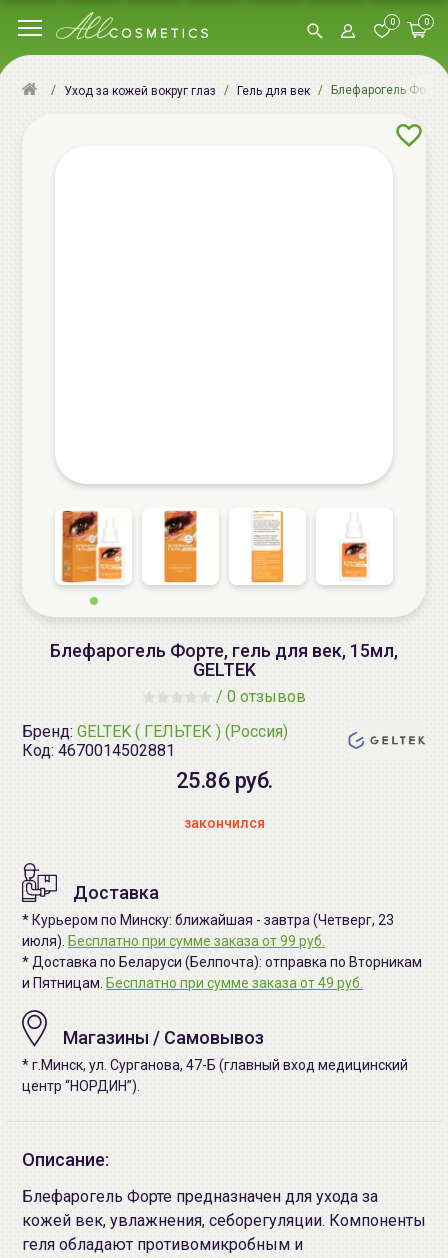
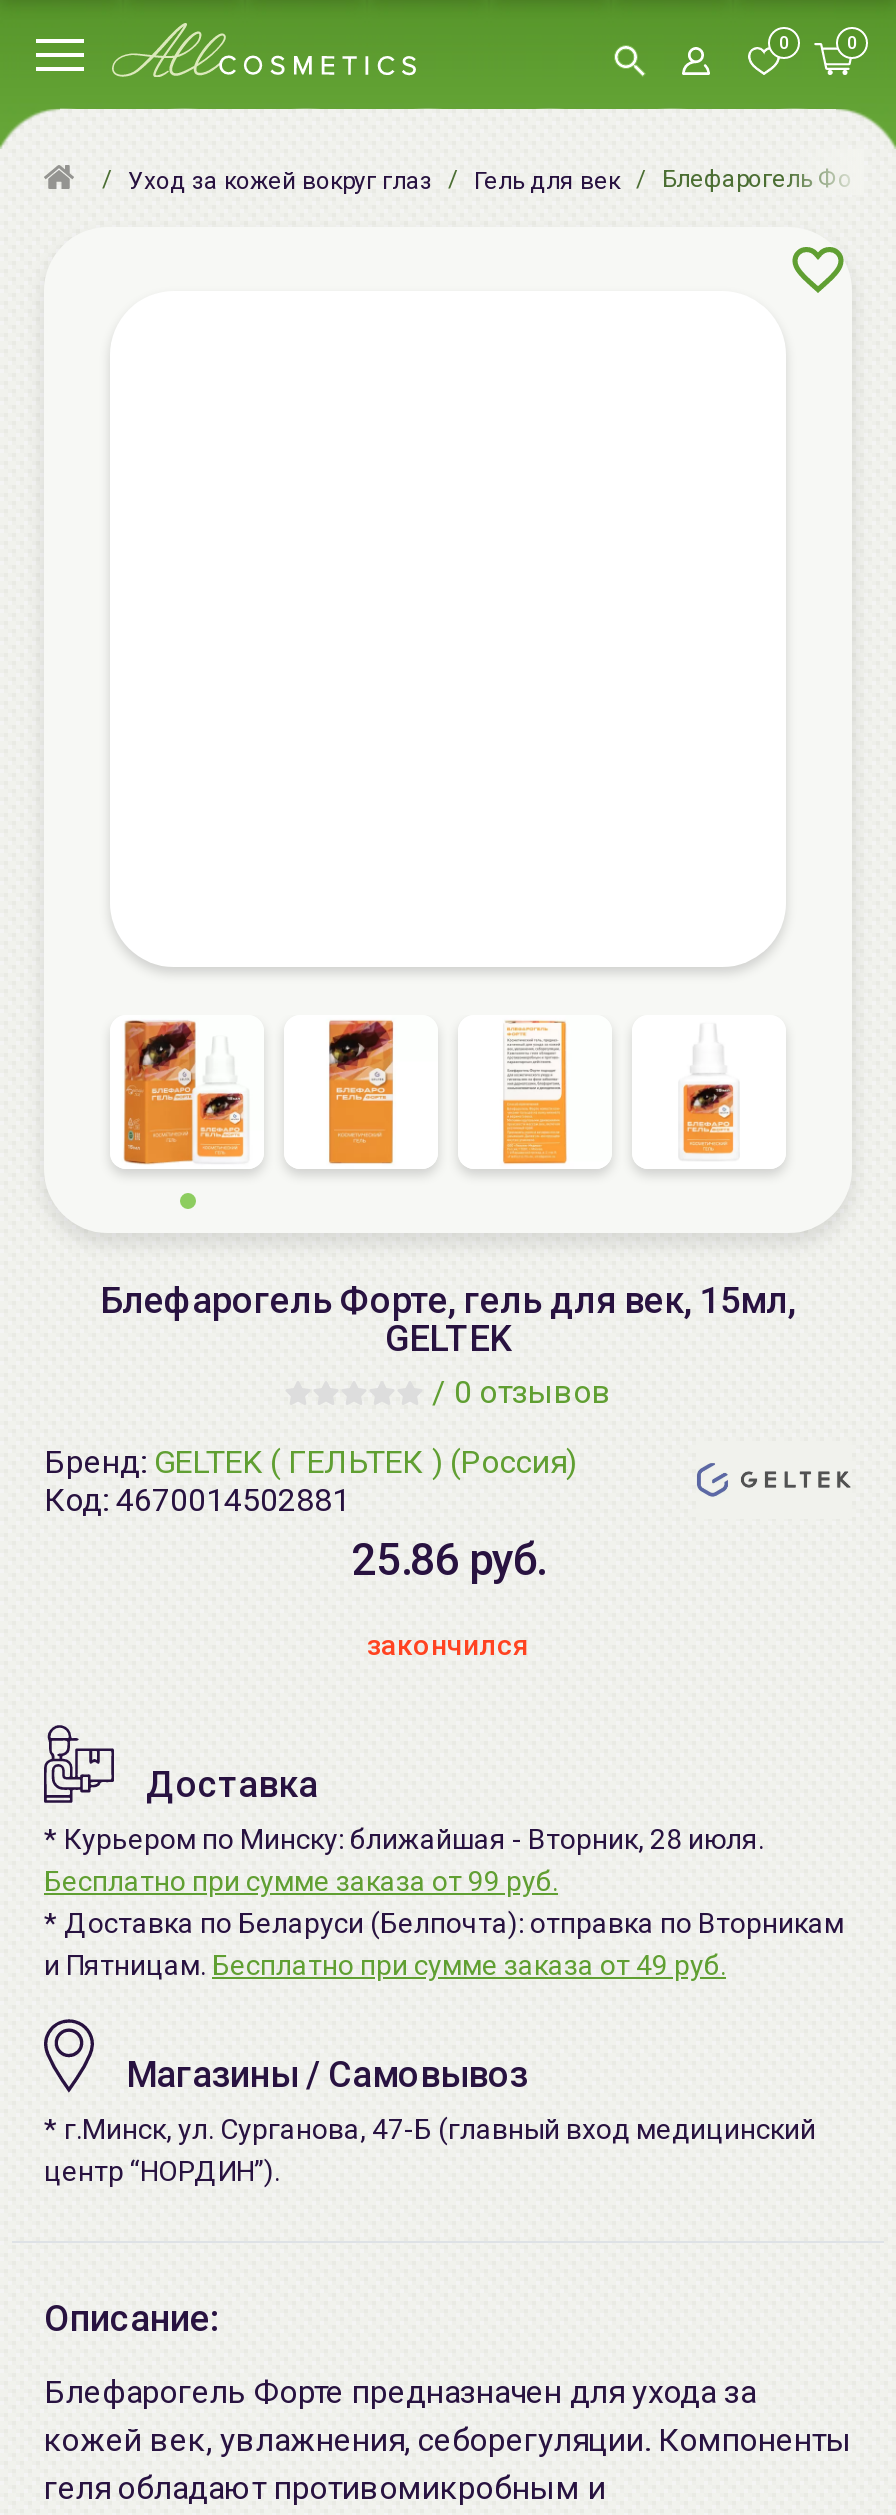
[22,912,394,949] * Курьером по Минску: ближайшая - завтра (Четверг, 23 | июля). Бесплатно при сумме заказа от 99 руб. -> [44,1823,764,1897] * Курьером по Минску: ближайшая - Вторник, 28 июля. | Бесплатно при сумме заказа от 99 руб.

